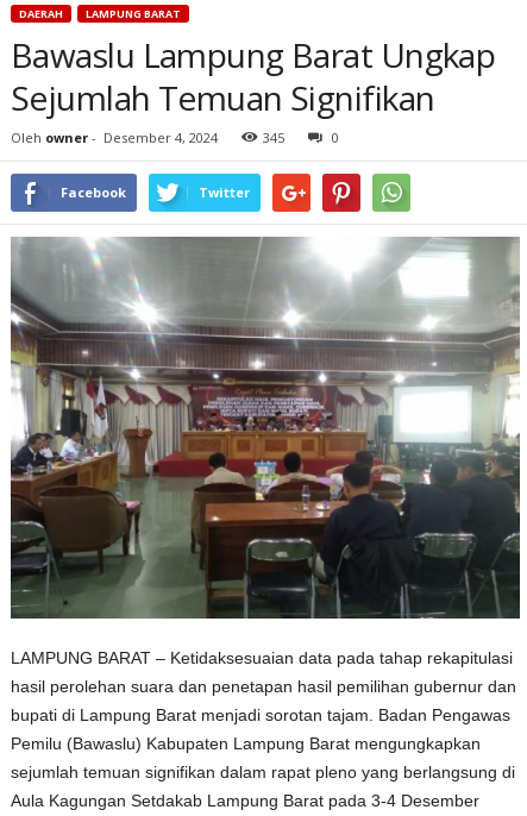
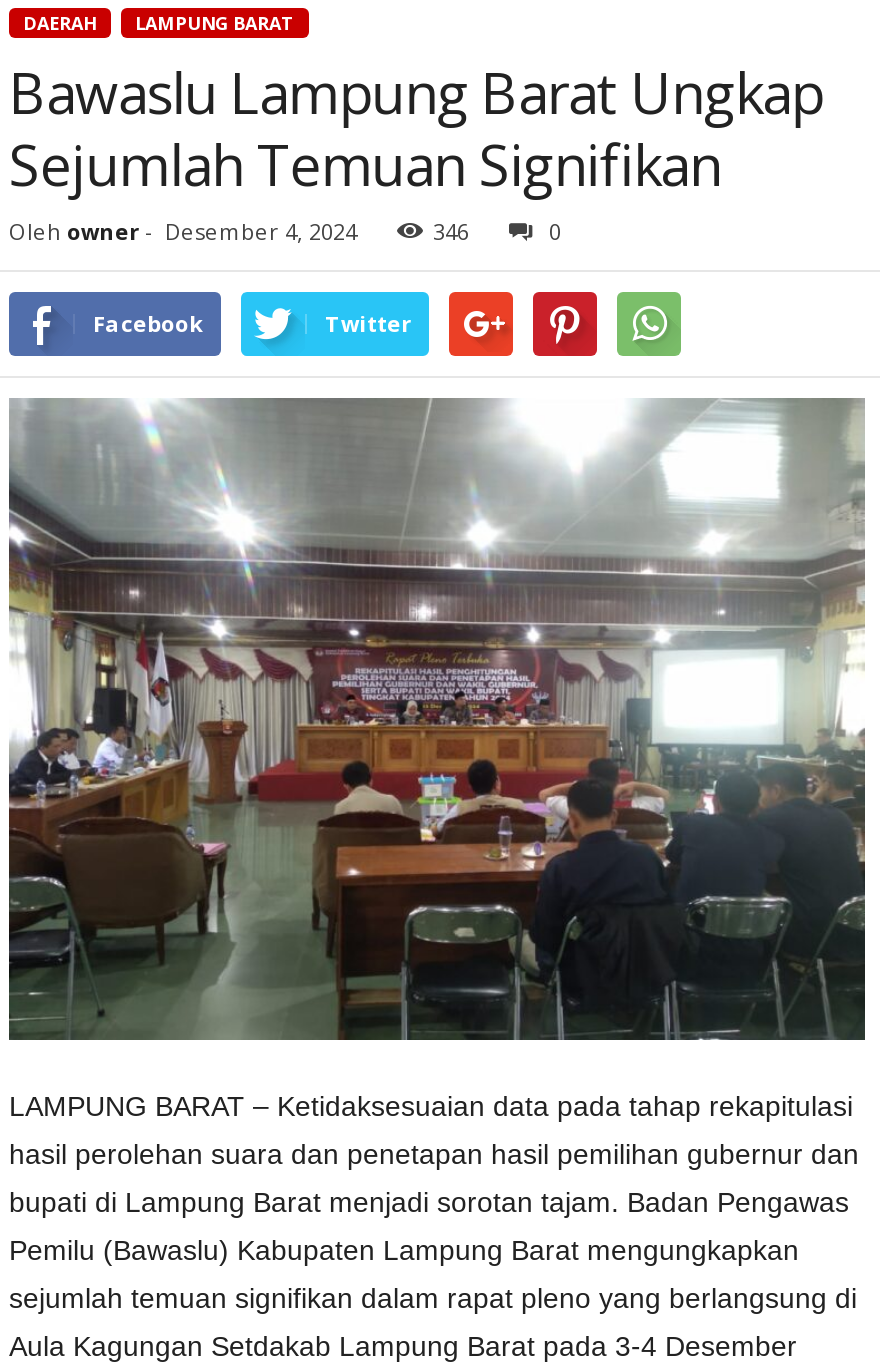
[263,128,284,146] 345 -> [433,216,469,246] 346

